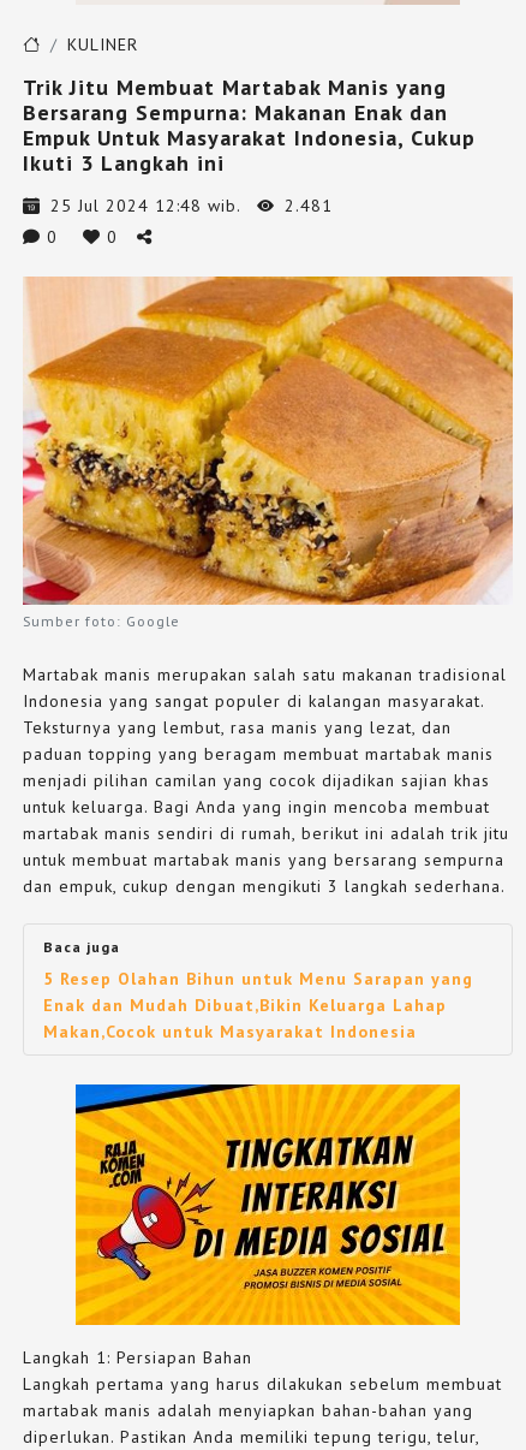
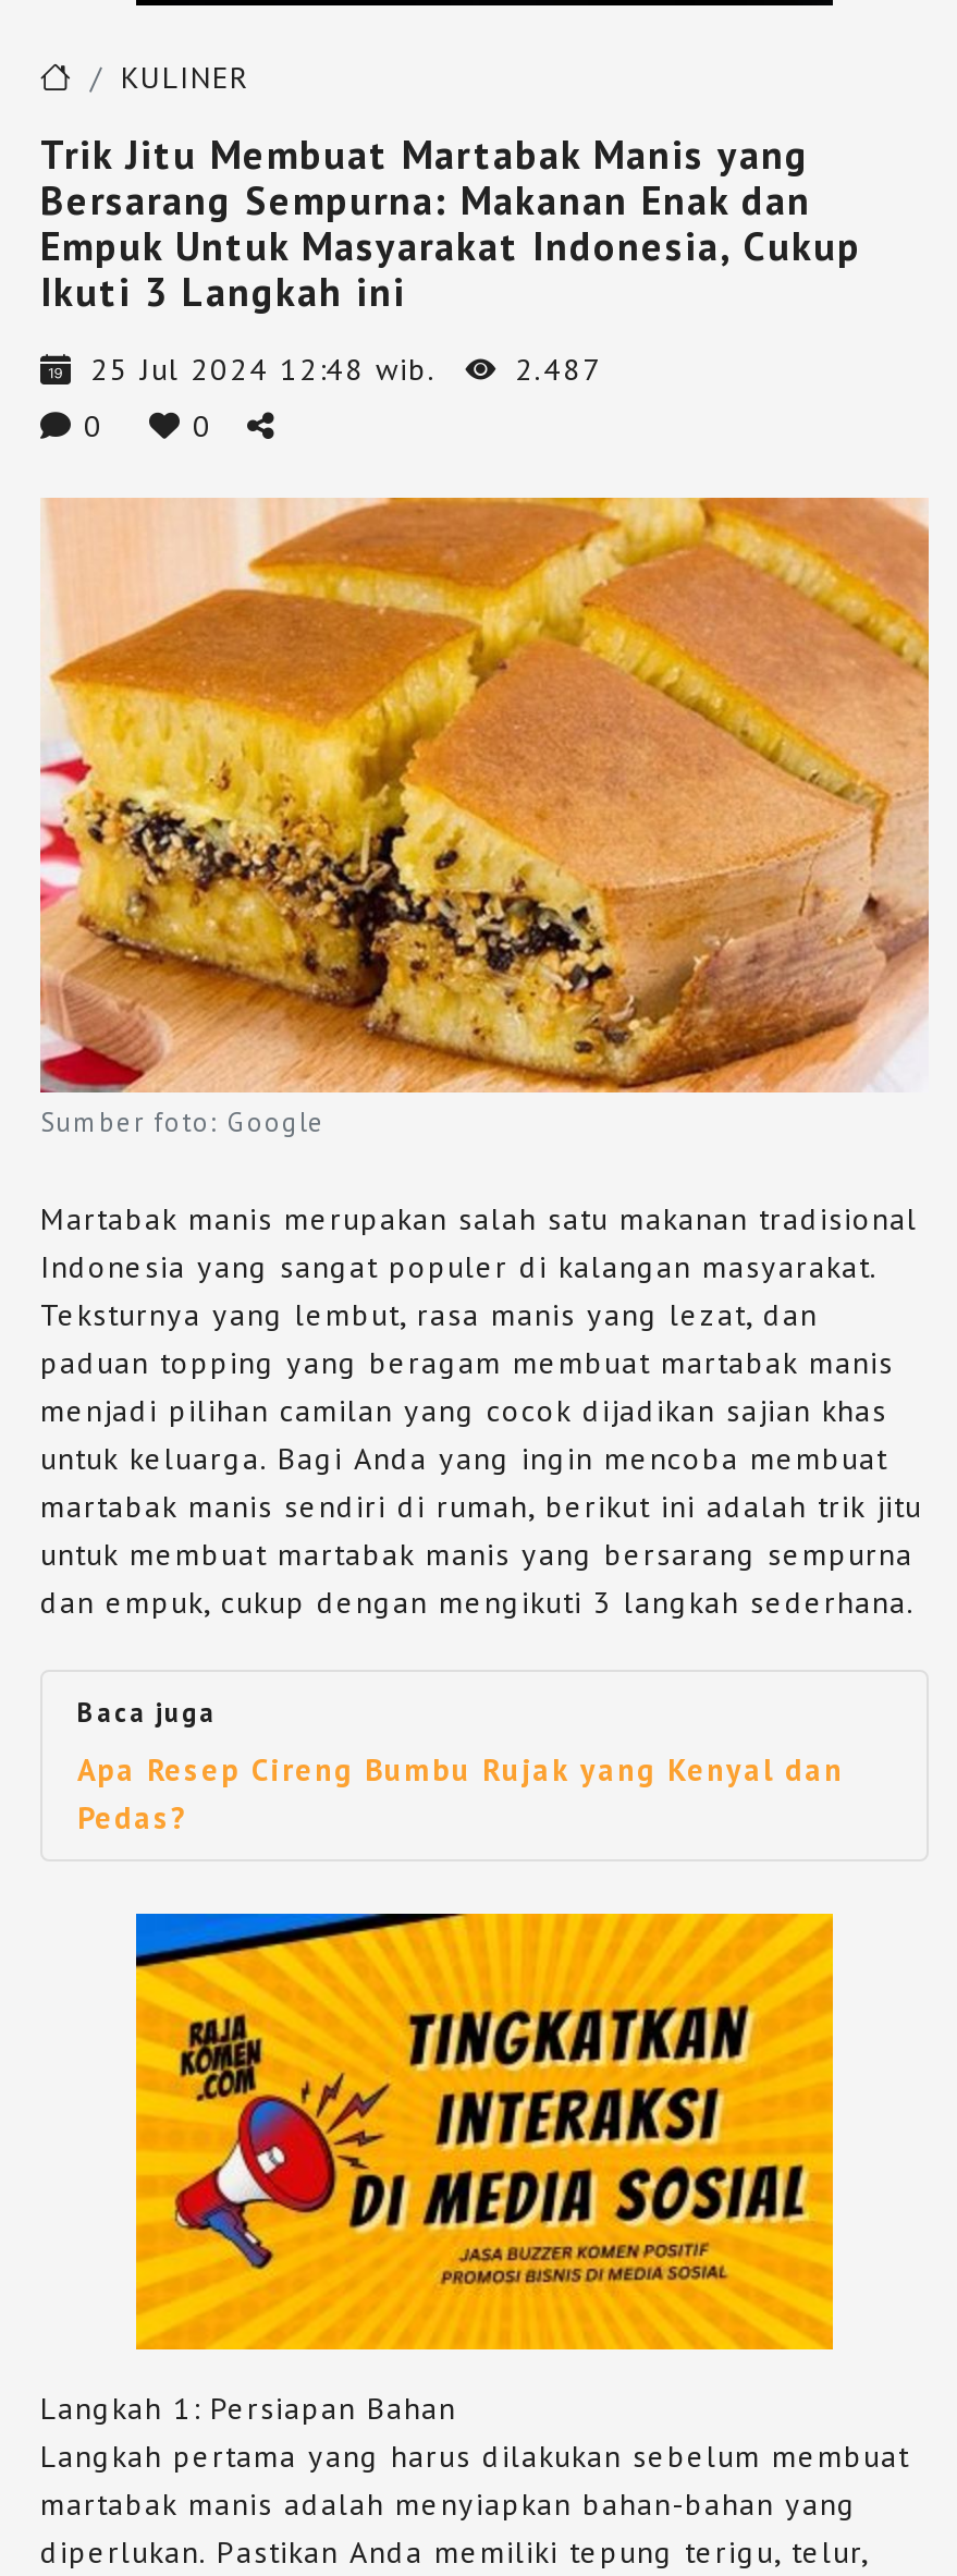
[50,195,333,216] 25 Jul 2024 12:48 wib. 2.481 -> [90,350,602,389] 25 Jul 2024 12:48 wib. 2.487
[43,968,473,1042] 5 Resep Olahan Bihun untuk Menu Sarapan yang | Enak dan Mudah Dibuat,Bikin Keluarga Lahap | Makan,Cocok untuk Masyarakat Indonesia -> [77,1750,844,1837] Apa Resep Cireng Bumbu Rujak yang Kenyal dan | Pedas?

